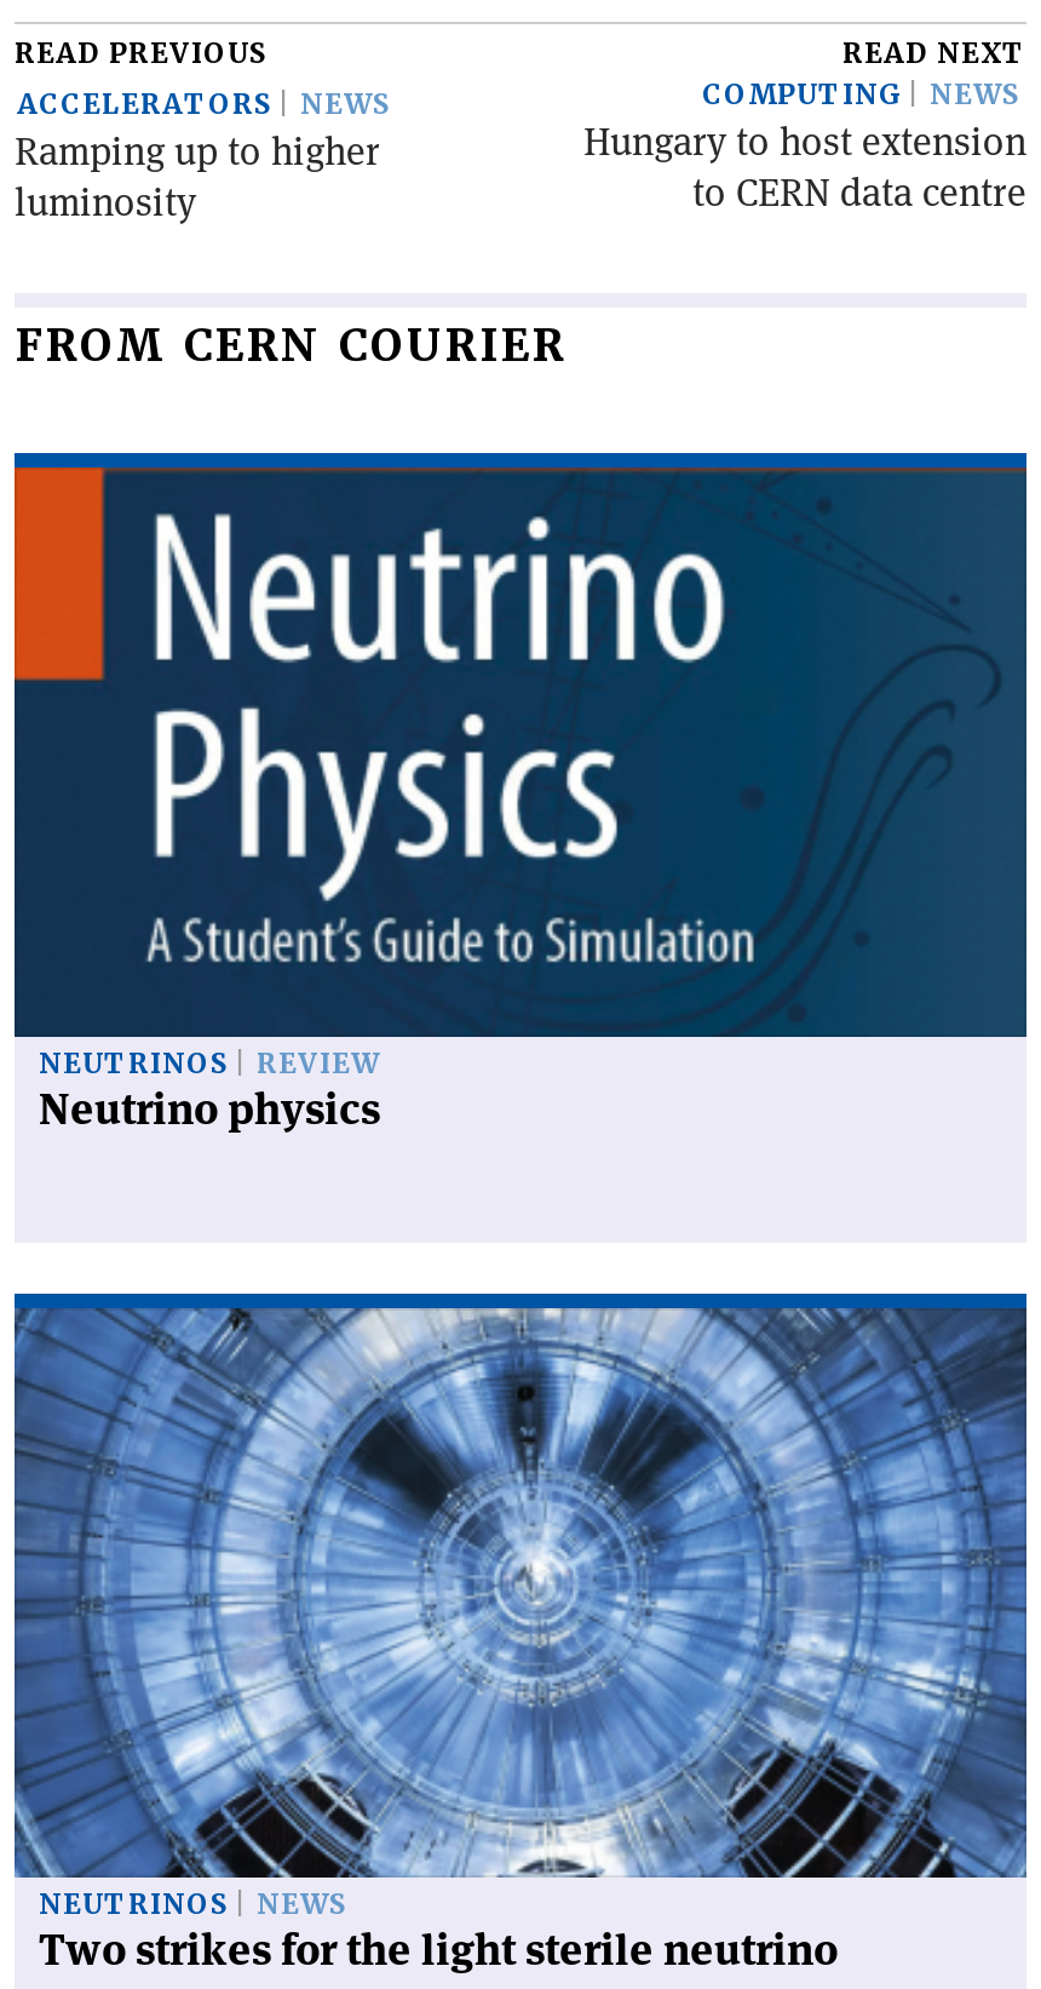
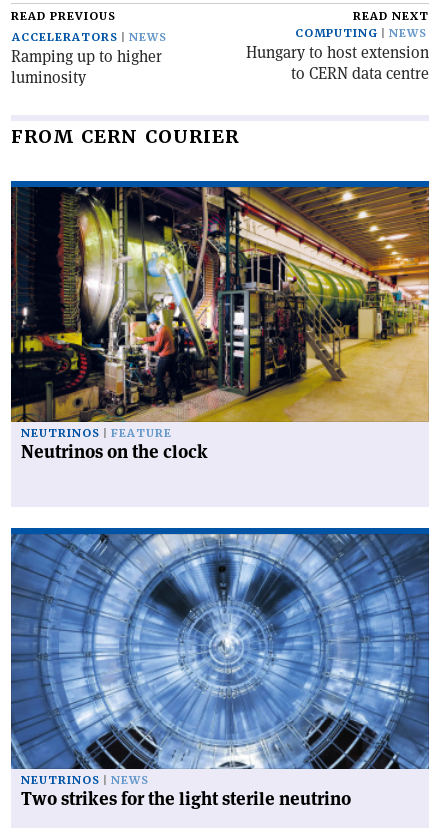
[12,465,1029,1136] [image] | REVIEW | Neutrino physics -> [10,186,430,463] [image] | FEATURE | Neutrinos on the clock

